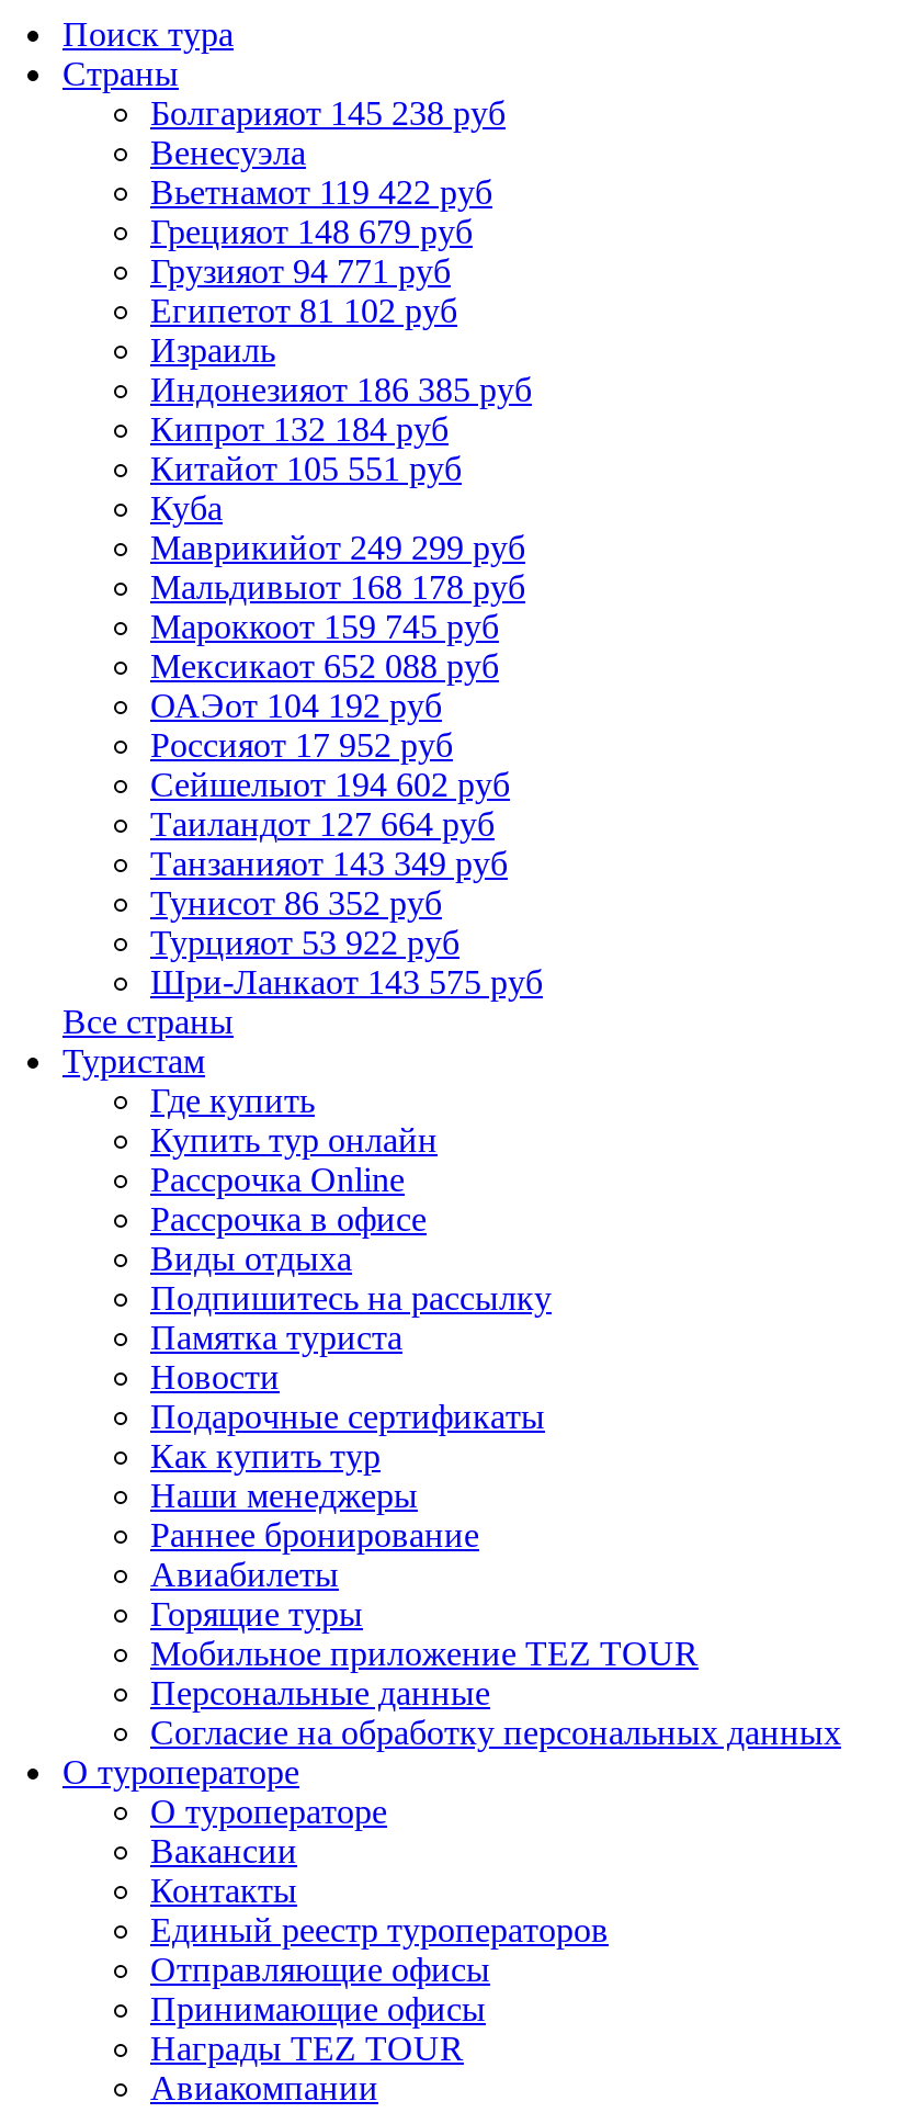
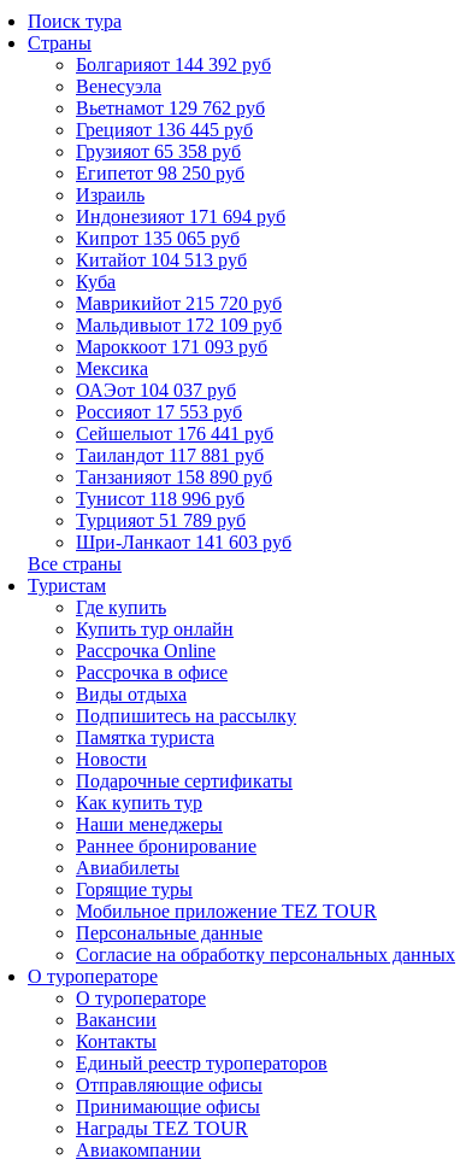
[150,94,506,132] Болгарияот 145 238 руб -> [76,54,271,75] Болгарияот 144 392 руб
[150,173,492,211] Вьетнамот 119 422 руб -> [76,98,265,118] Вьетнамот 129 762 руб
[150,213,473,250] Грецияот 148 679 руб -> [76,119,253,140] Грецияот 136 445 руб
[150,252,451,290] Грузияот 94 771 руб -> [76,141,241,162] Грузияот 65 358 руб
[150,292,457,329] Египетот 81 102 руб -> [76,163,244,183] Египетот 98 250 руб
[150,371,532,408] Индонезияот 186 385 руб -> [76,206,285,227] Индонезияот 171 694 руб
[150,410,449,448] Кипрот 132 184 руб -> [76,228,240,248] Кипрот 135 065 руб
[150,450,462,487] Китайот 105 551 руб -> [76,250,247,270] Китайот 104 513 руб
[150,529,543,1001] Маврикийот 249 299 руб | Мальдивыот 168 178 руб | Мароккоот 159 745 руб | Мексикаот 652 088 руб | ОАЭот 104 192 руб | Россияот 17 952 руб | Сейшелыот 194 602 руб | Таиландот 127 664 руб | Танзанияот 143 349 руб | Тунисот 86 352 руб | Турцияот 53 922 руб | Шри-Ланкаот 143 575 руб -> [76,293,291,552] Маврикийот 215 720 руб | Мальдивыот 172 109 руб | Мароккоот 171 093 руб | Мексика | ОАЭот 104 037 руб | Россияот 17 553 руб | Сейшелыот 176 441 руб | Таиландот 117 881 руб | Танзанияот 158 890 руб | Тунисот 118 996 руб | Турцияот 51 789 руб | Шри-Ланкаот 141 603 руб

